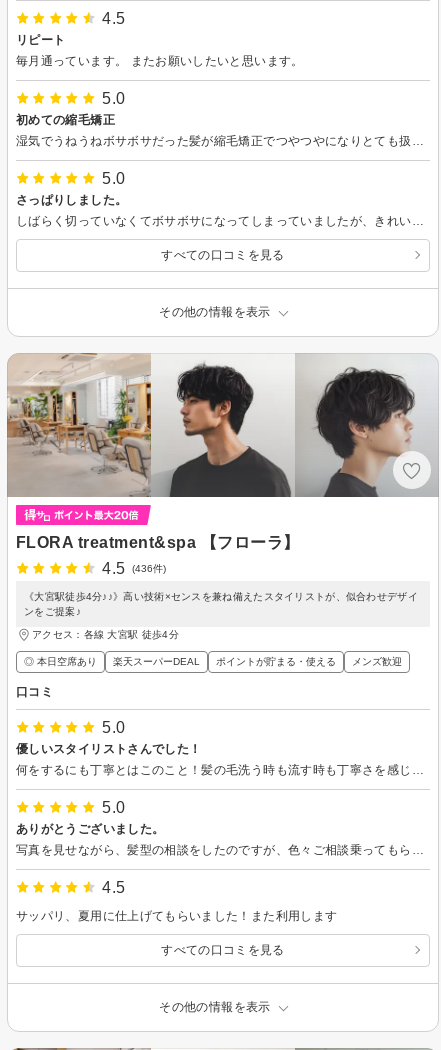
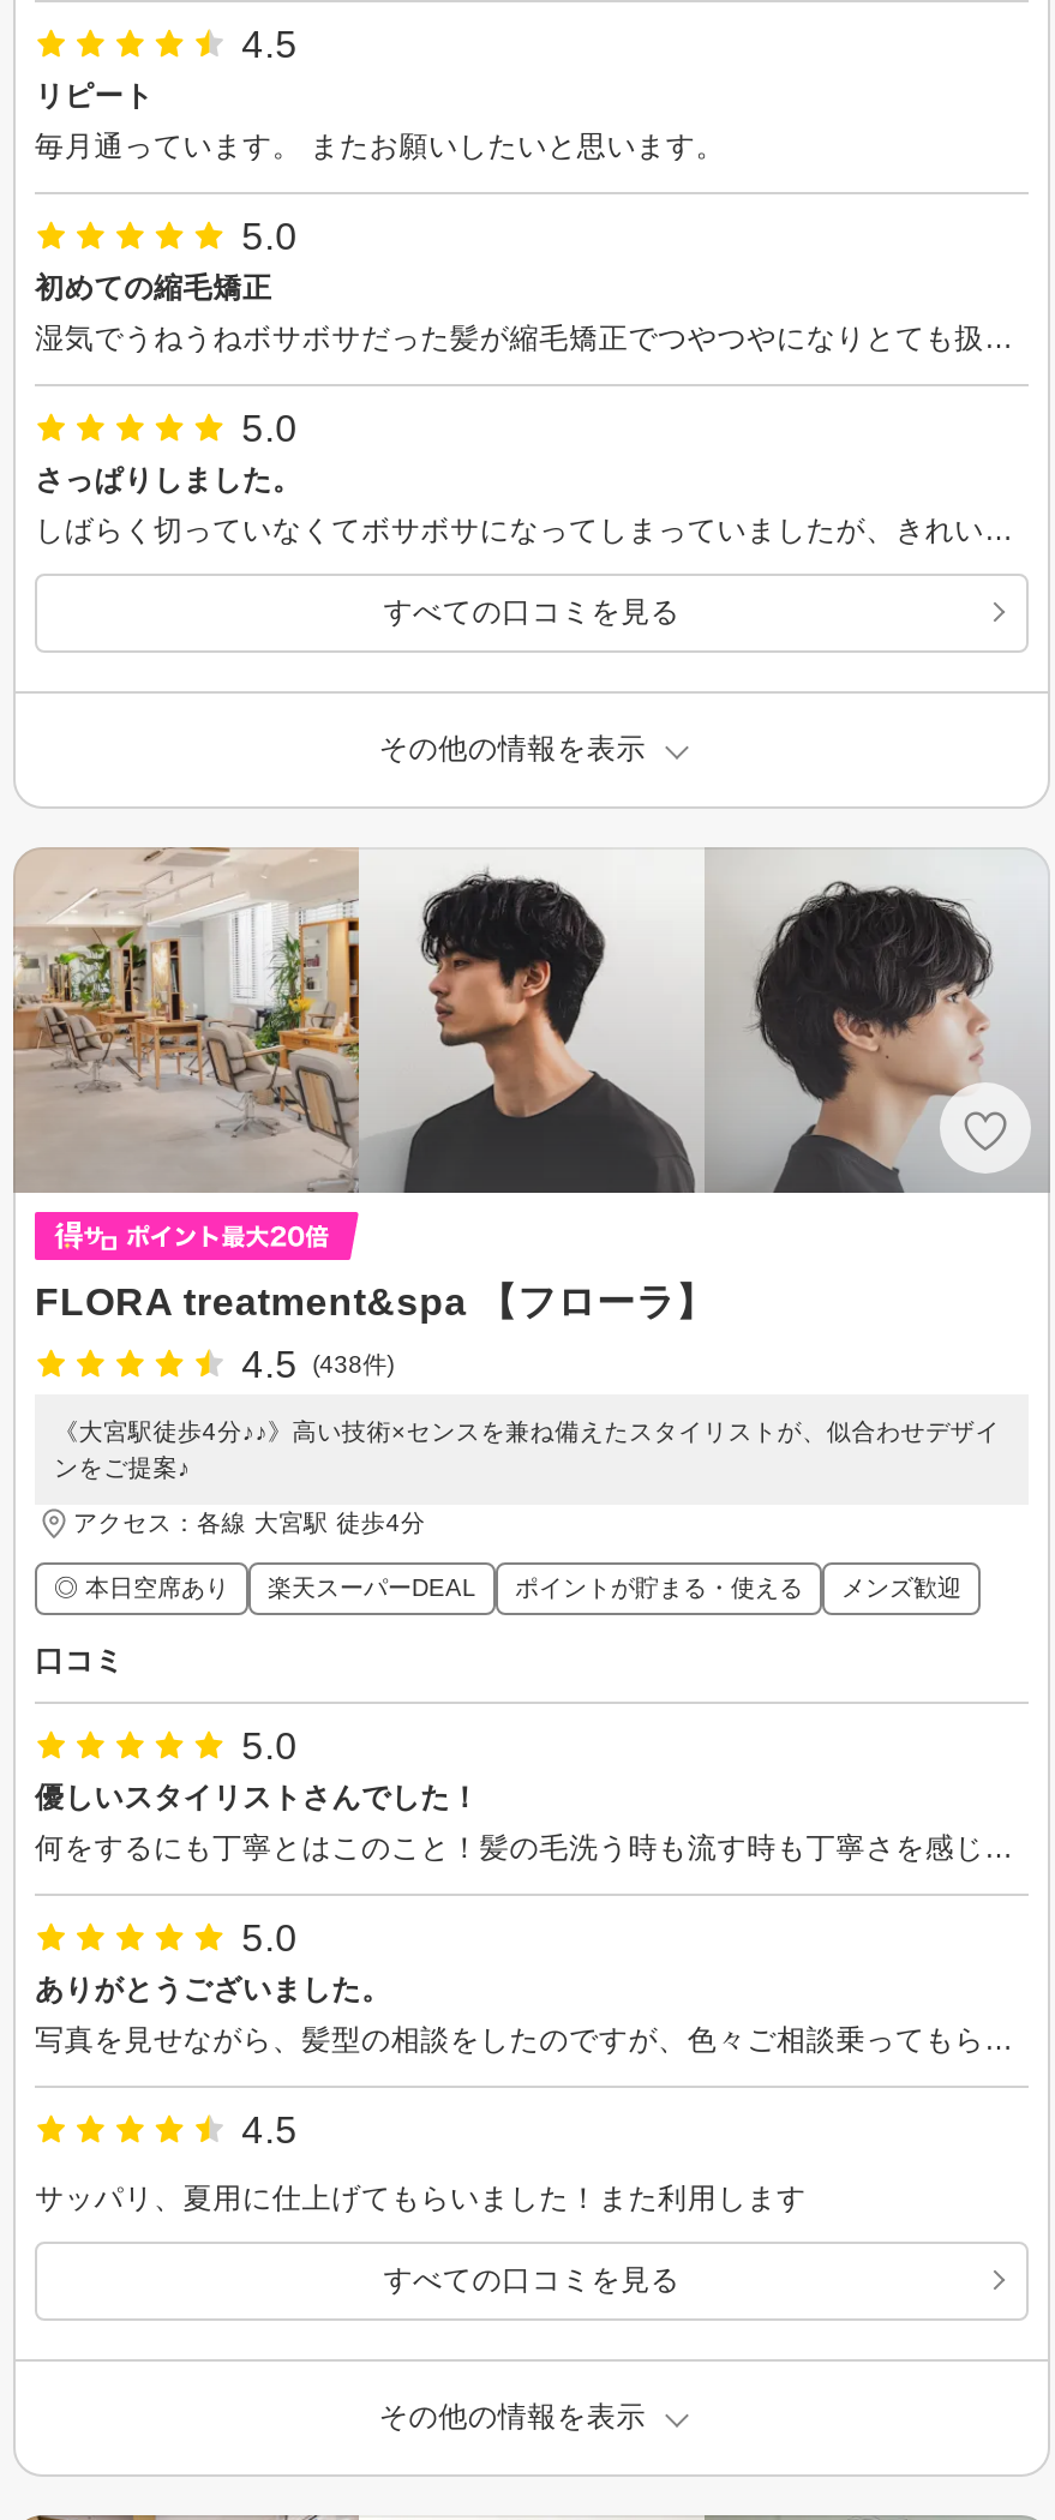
[102,560,166,577] 4.5 (436件) -> [241,1343,394,1384] 4.5 (438件)

